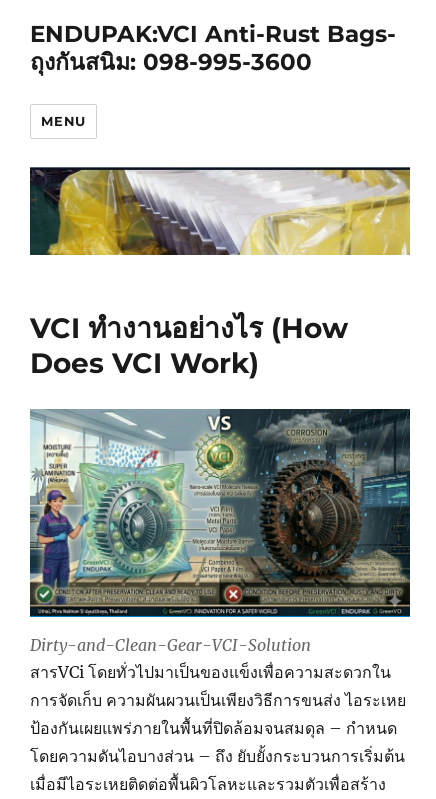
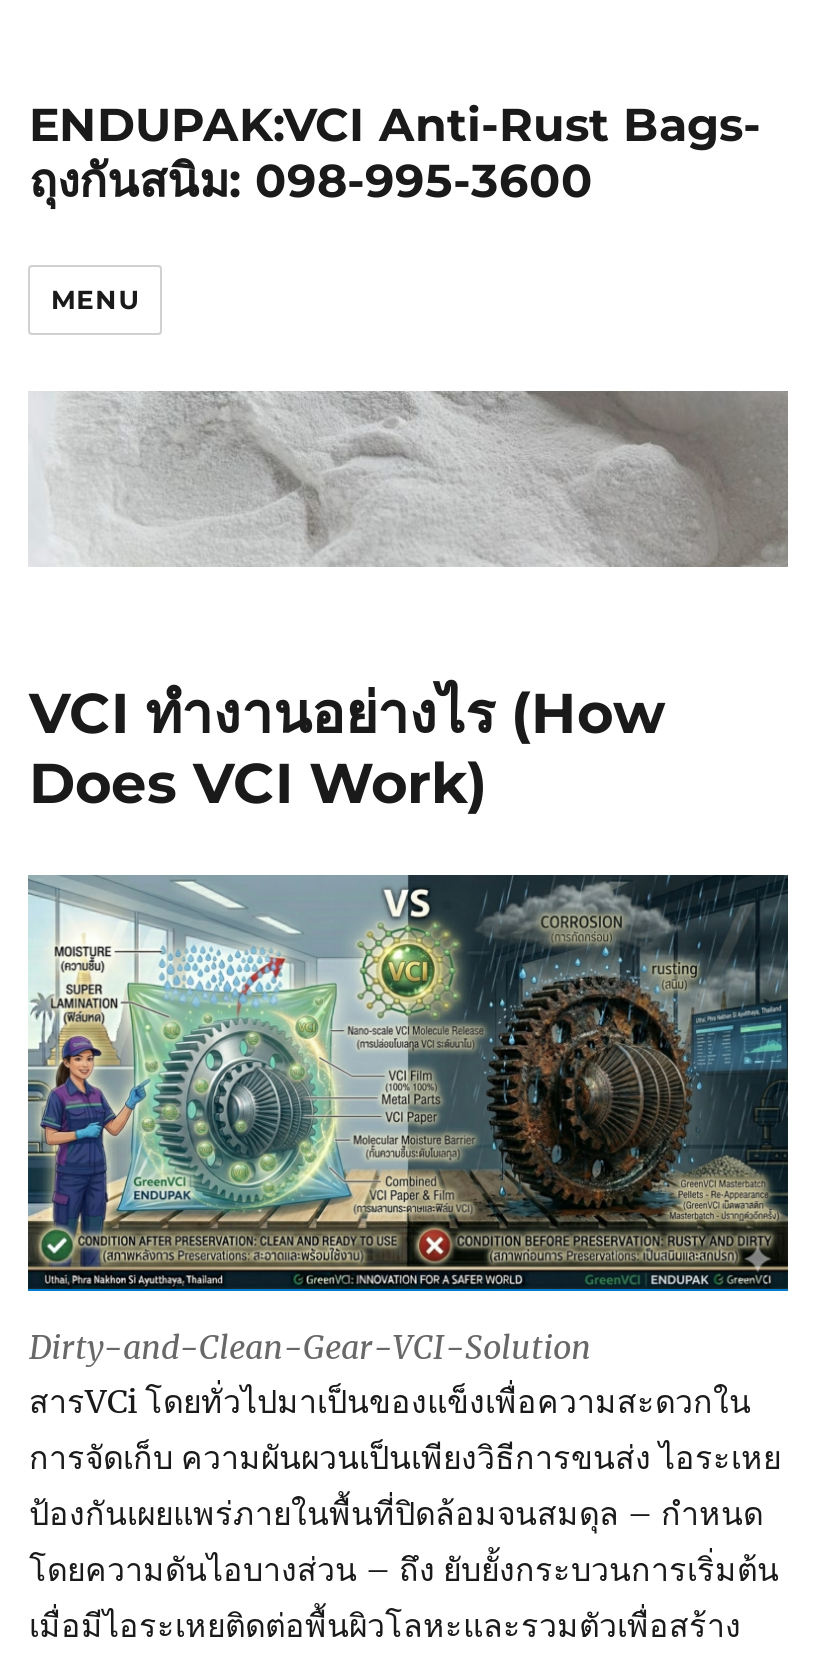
[29,166,410,256] [image] -> [28,391,788,567] [image]

